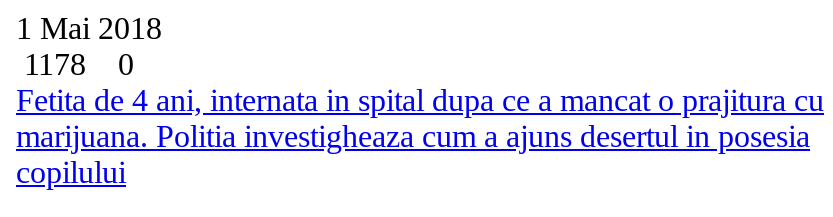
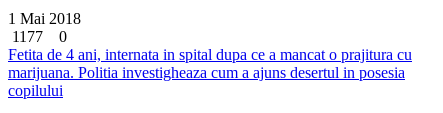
[16,47,134,81] 1178 0 -> [8,28,67,45] 1177 0

